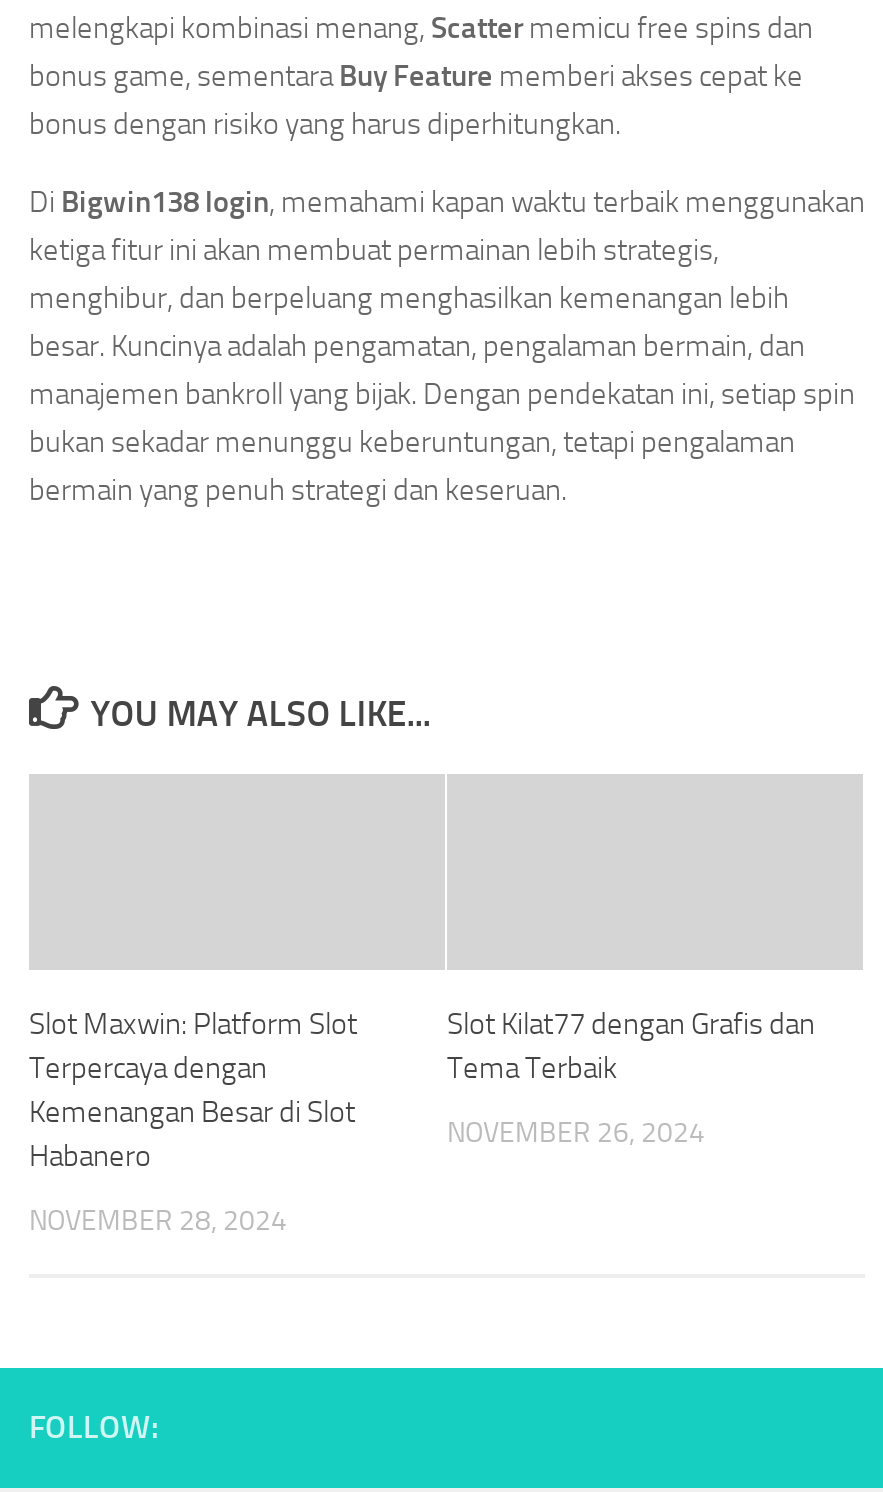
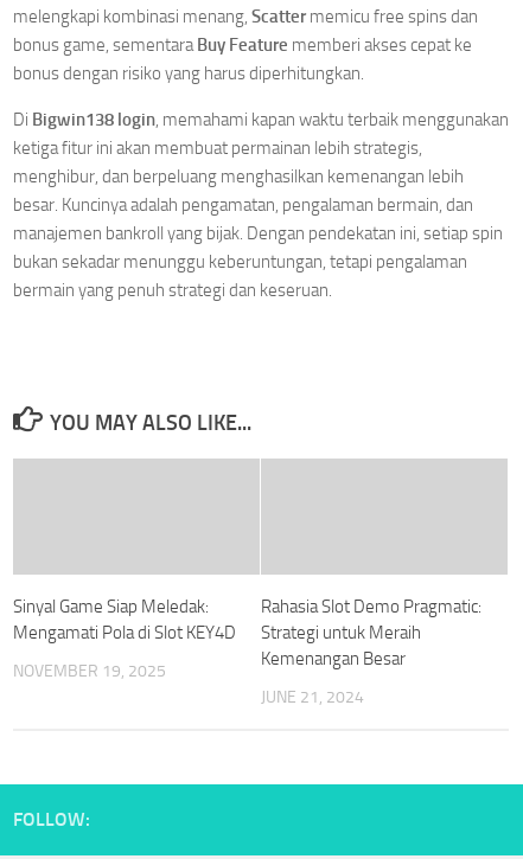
[29,1006,357,1174] Slot Maxwin: Platform Slot | Terpercaya dengan | Kemenangan Besar di Slot | Habanero -> [13,596,236,643] Sinyal Game Siap Meledak: | Mengamati Pola di Slot KEY4D
[447,1006,815,1086] Slot Kilat77 dengan Grafis dan | Tema Terbaik -> [261,596,481,669] Rahasia Slot Demo Pragmatic: | Strategi untuk Meraih | Kemenangan Besar
[447,1116,705,1150] NOVEMBER 26, 2024 -> [261,687,364,707] JUNE 21, 2024
[29,1204,287,1238] NOVEMBER 28, 2024 -> [13,661,166,681] NOVEMBER 19, 2025

